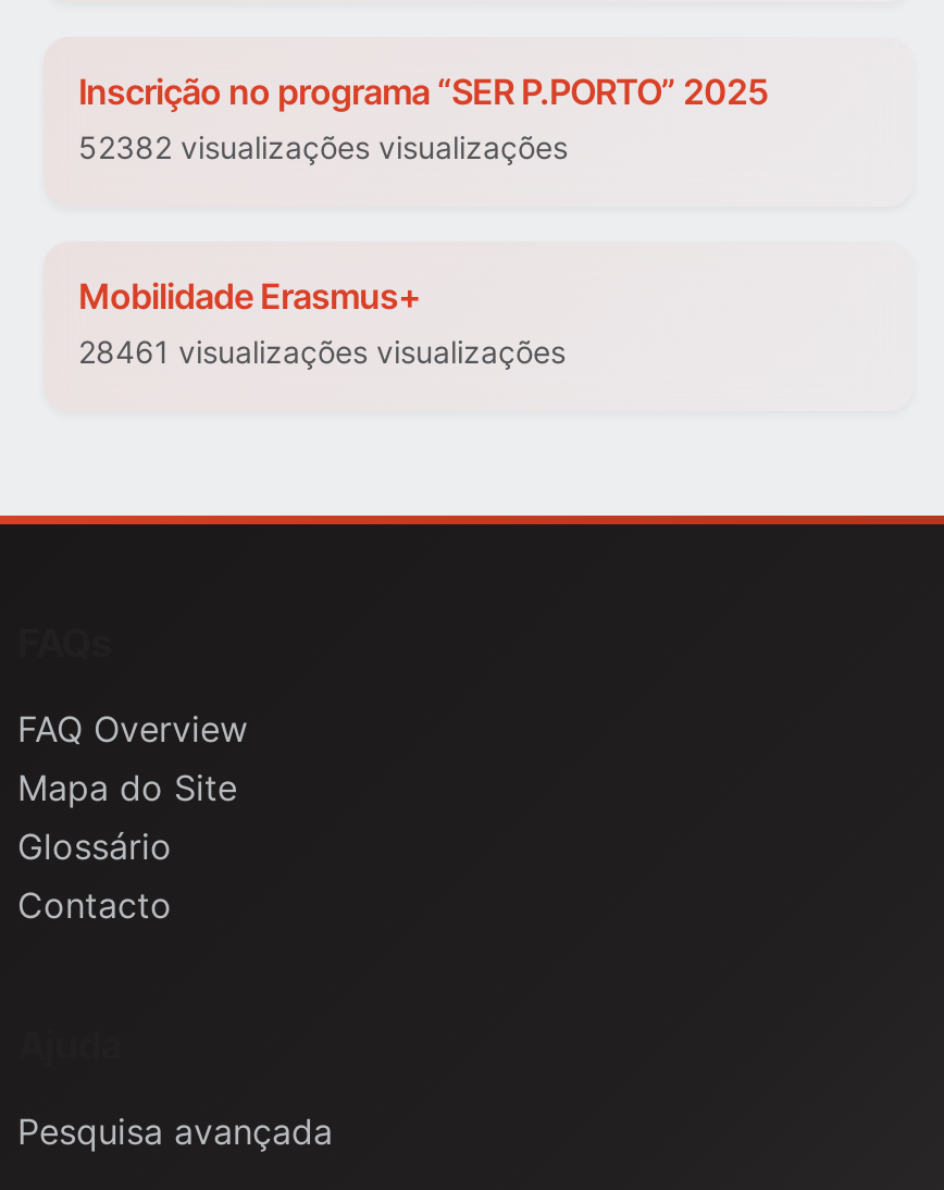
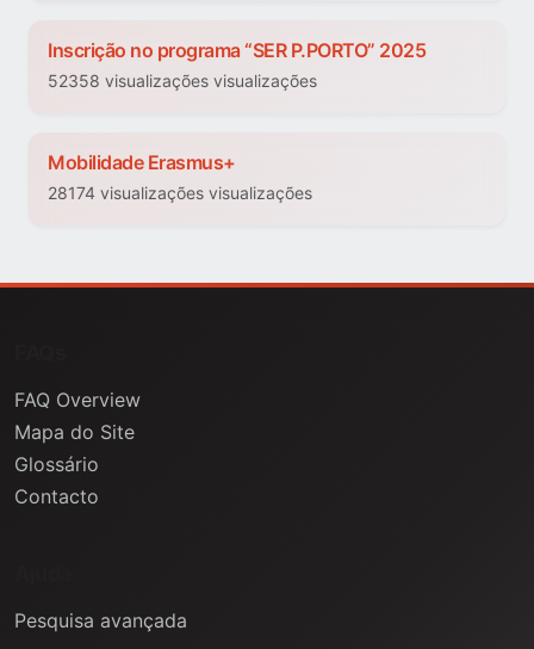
[78,129,568,166] 52382 visualizações visualizações -> [48,71,317,91] 52358 visualizações visualizações
[78,334,566,371] 28461 visualizações visualizações -> [48,183,312,203] 28174 visualizações visualizações

